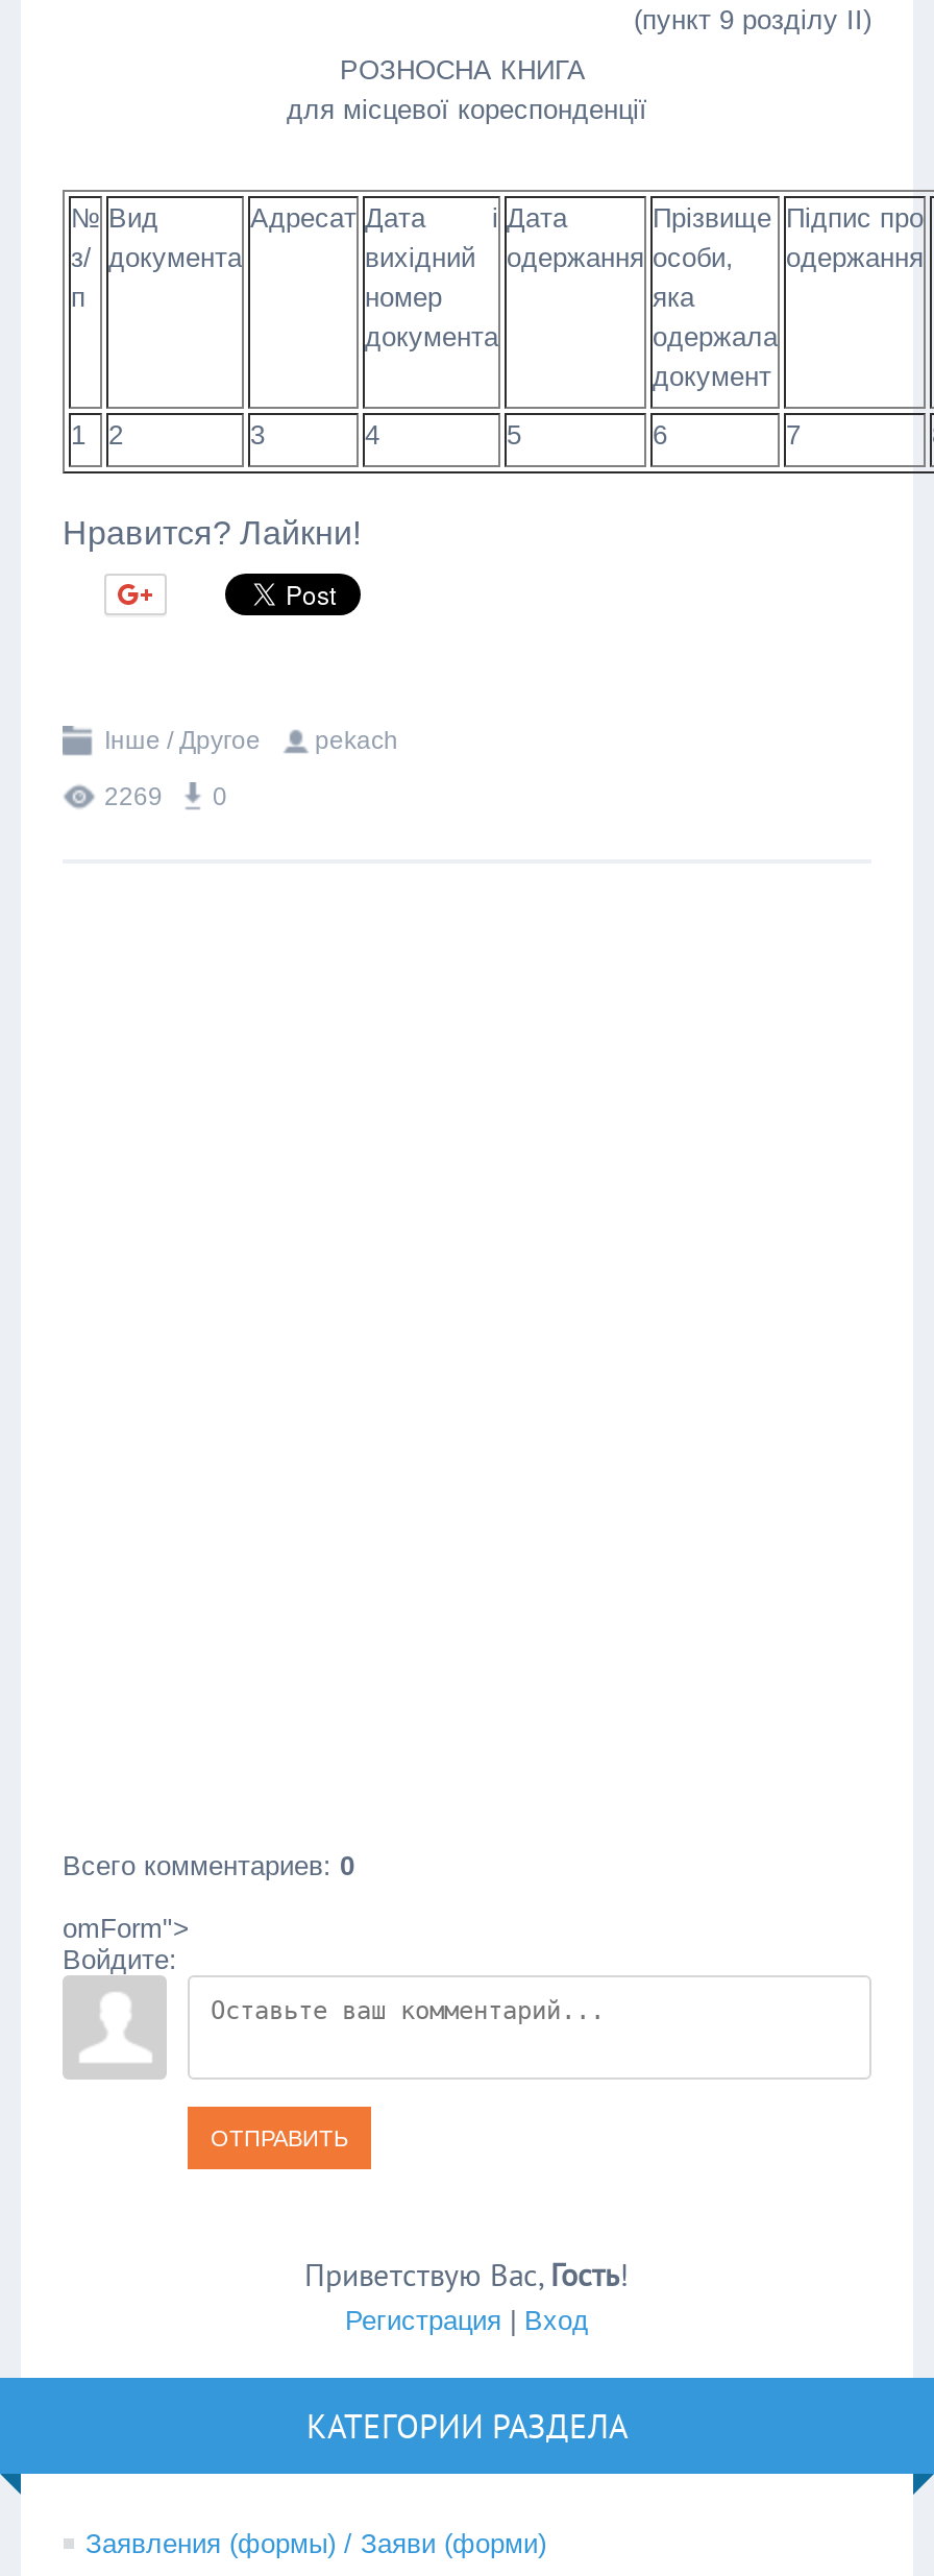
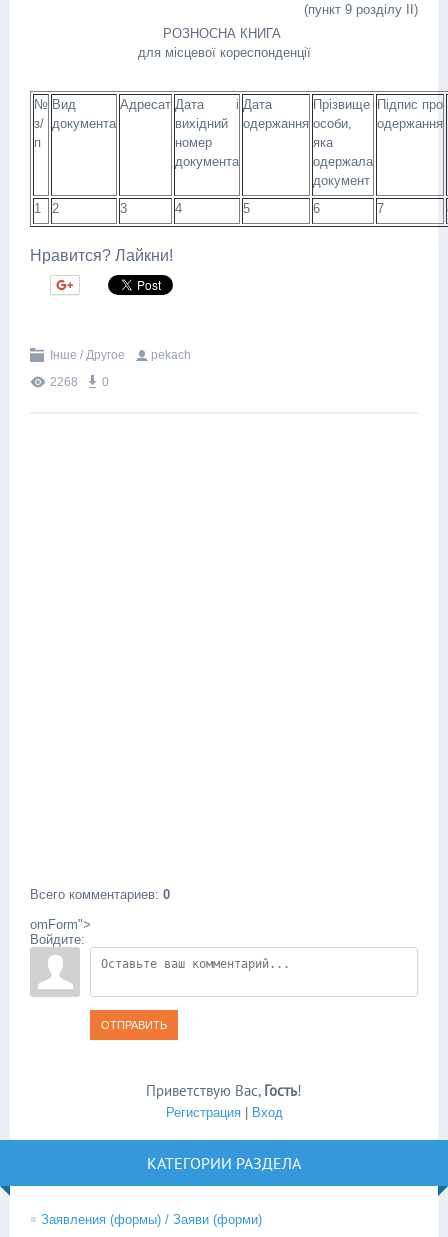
[104,782,227,811] 2269 0 -> [50,375,109,389] 2268 0

